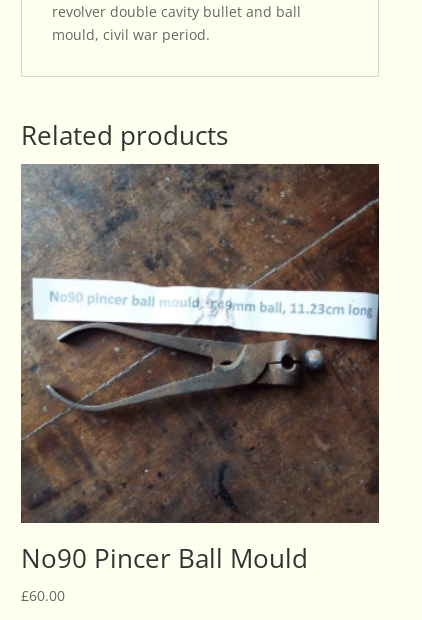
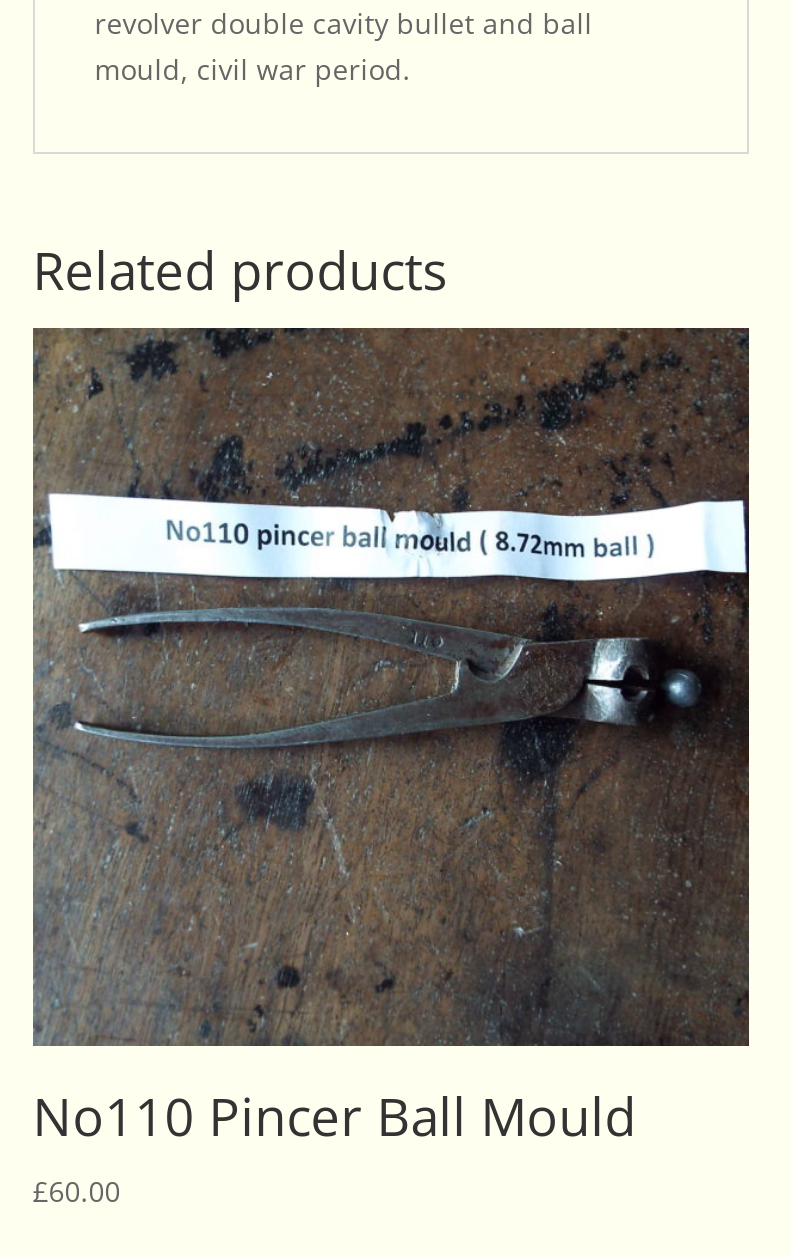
[21,164,380,576] [image] | No90 Pincer Ball Mould -> [31,328,751,1151] [image] | No110 Pincer Ball Mould

